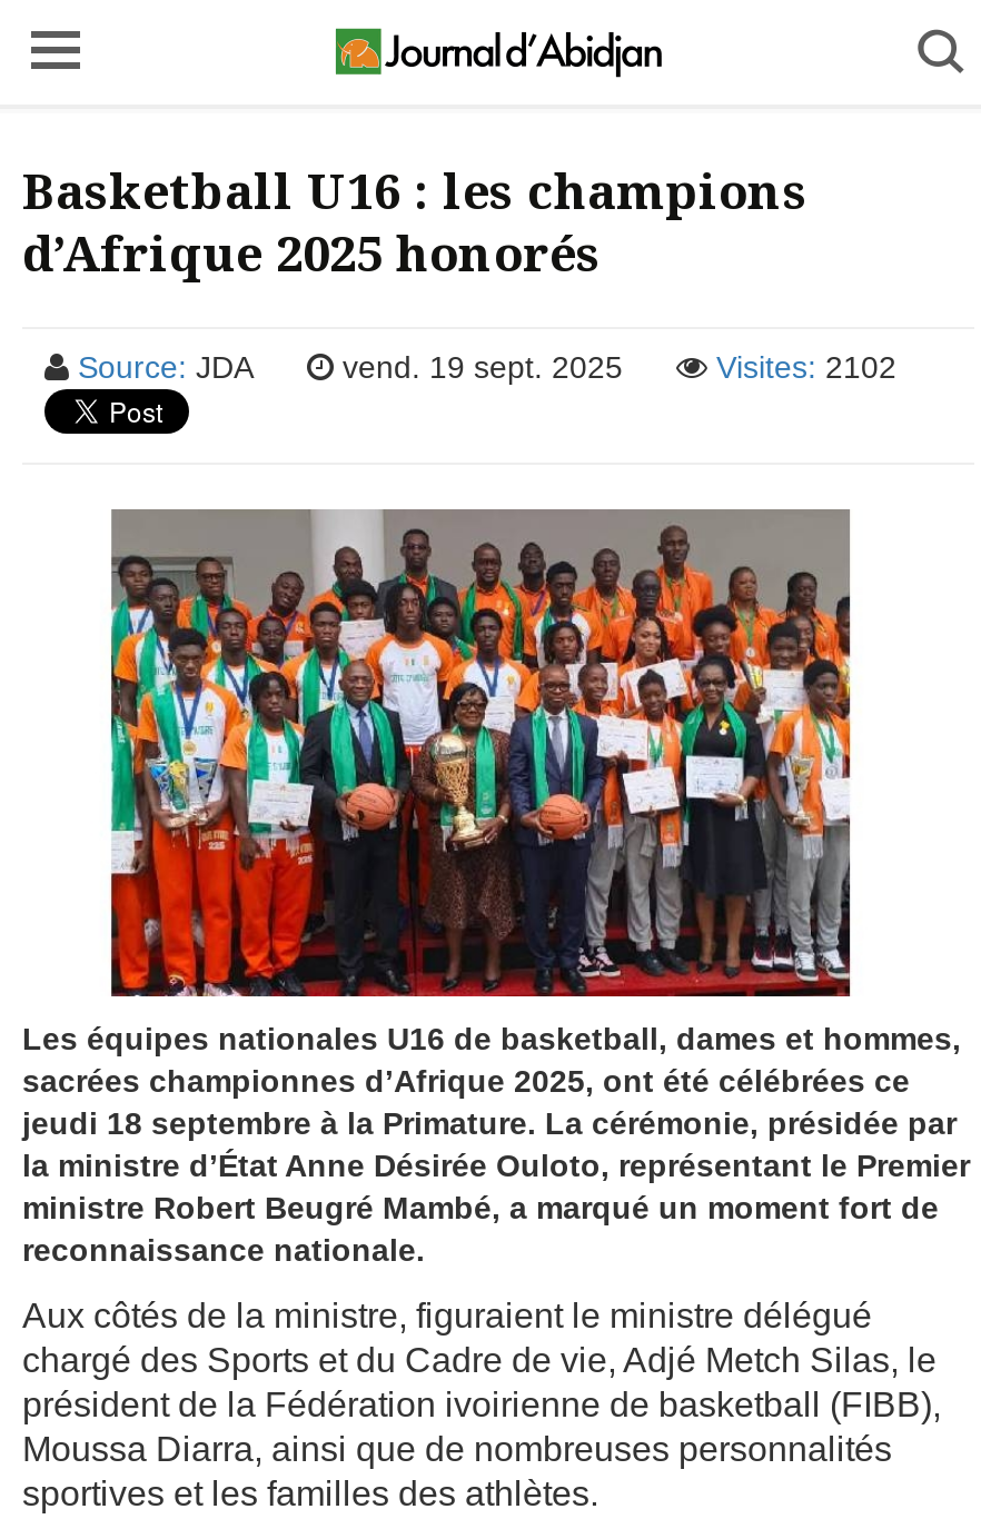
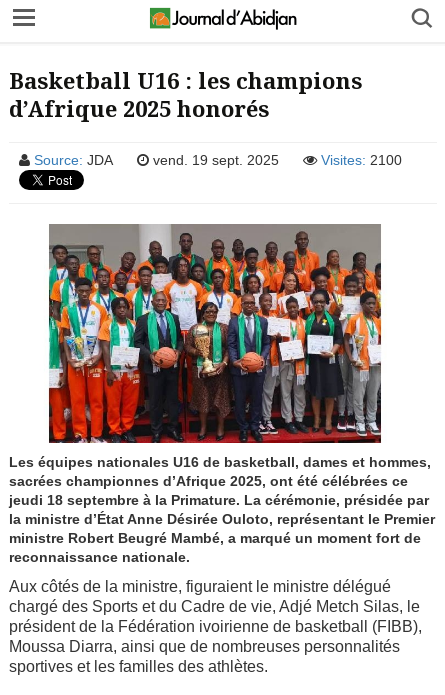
[716,349,896,385] Visites: 2102 -> [321,152,402,168] Visites: 2100

